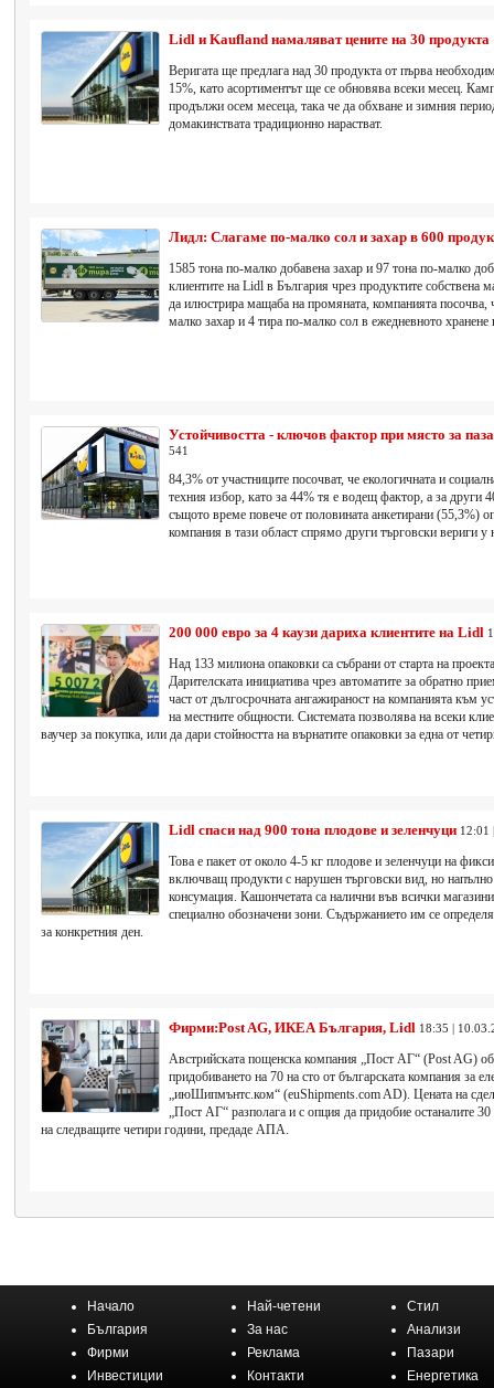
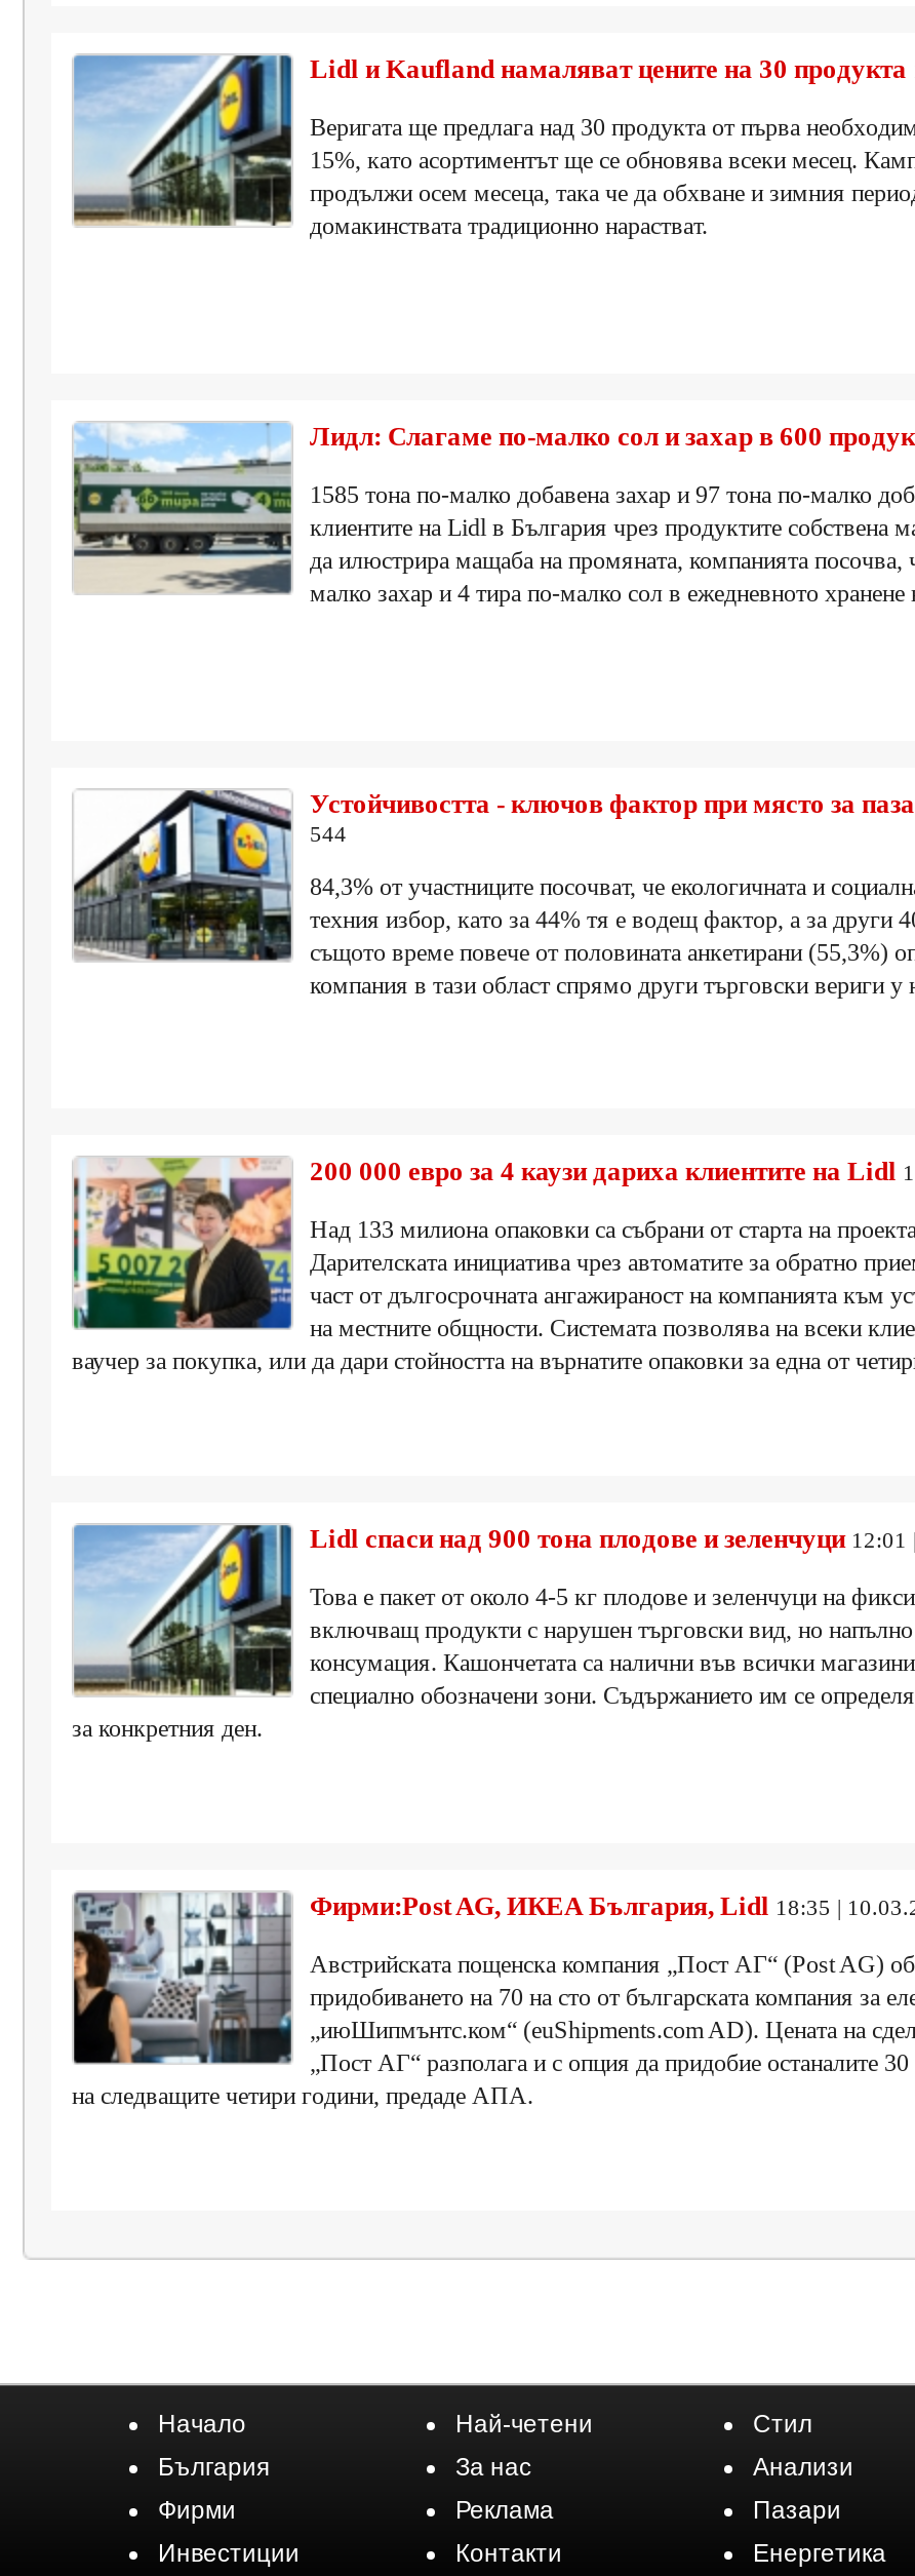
[169,444,189,457] 541 -> [310,821,347,846] 544

